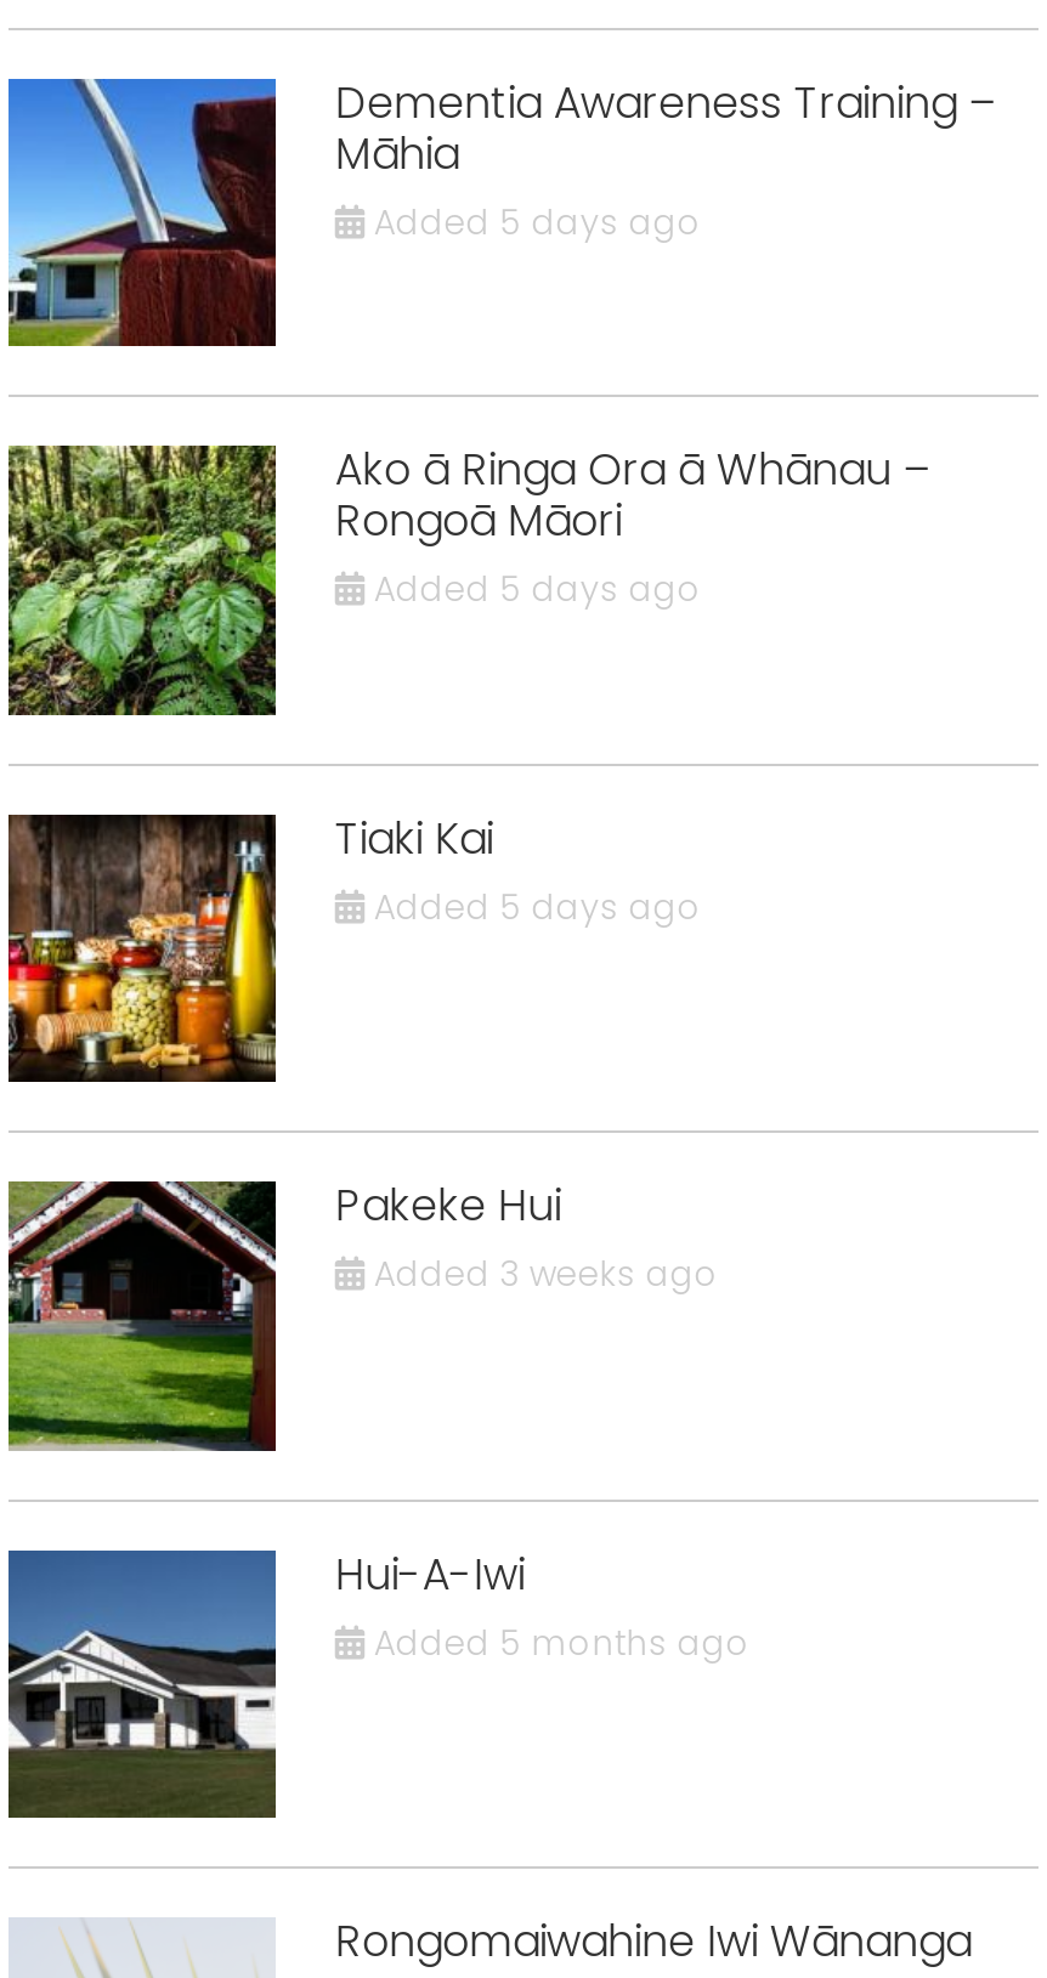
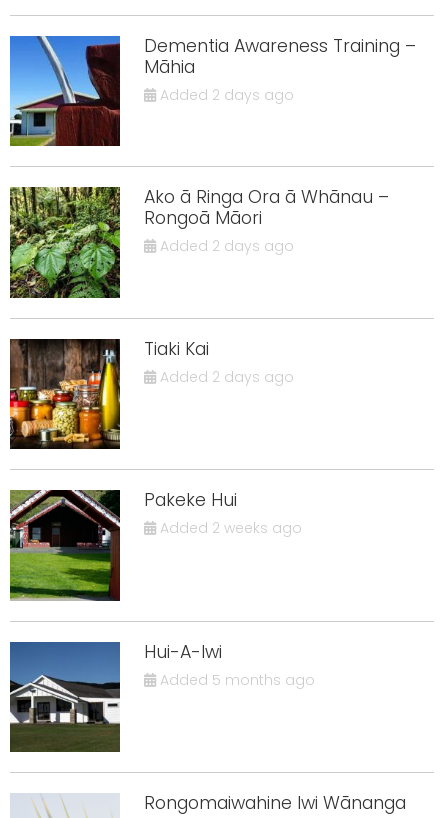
[364,198,702,246] Added 5 days ago -> [156,85,294,105] Added 2 days ago
[364,566,702,614] Added 5 days ago -> [156,236,294,256] Added 2 days ago
[364,882,702,931] Added 5 days ago -> [156,367,294,387] Added 2 days ago
[364,1250,719,1299] Added 3 weeks ago -> [156,518,302,538] Added 2 weeks ago

